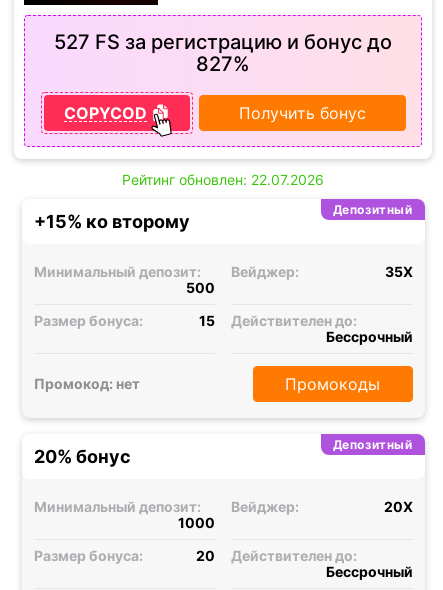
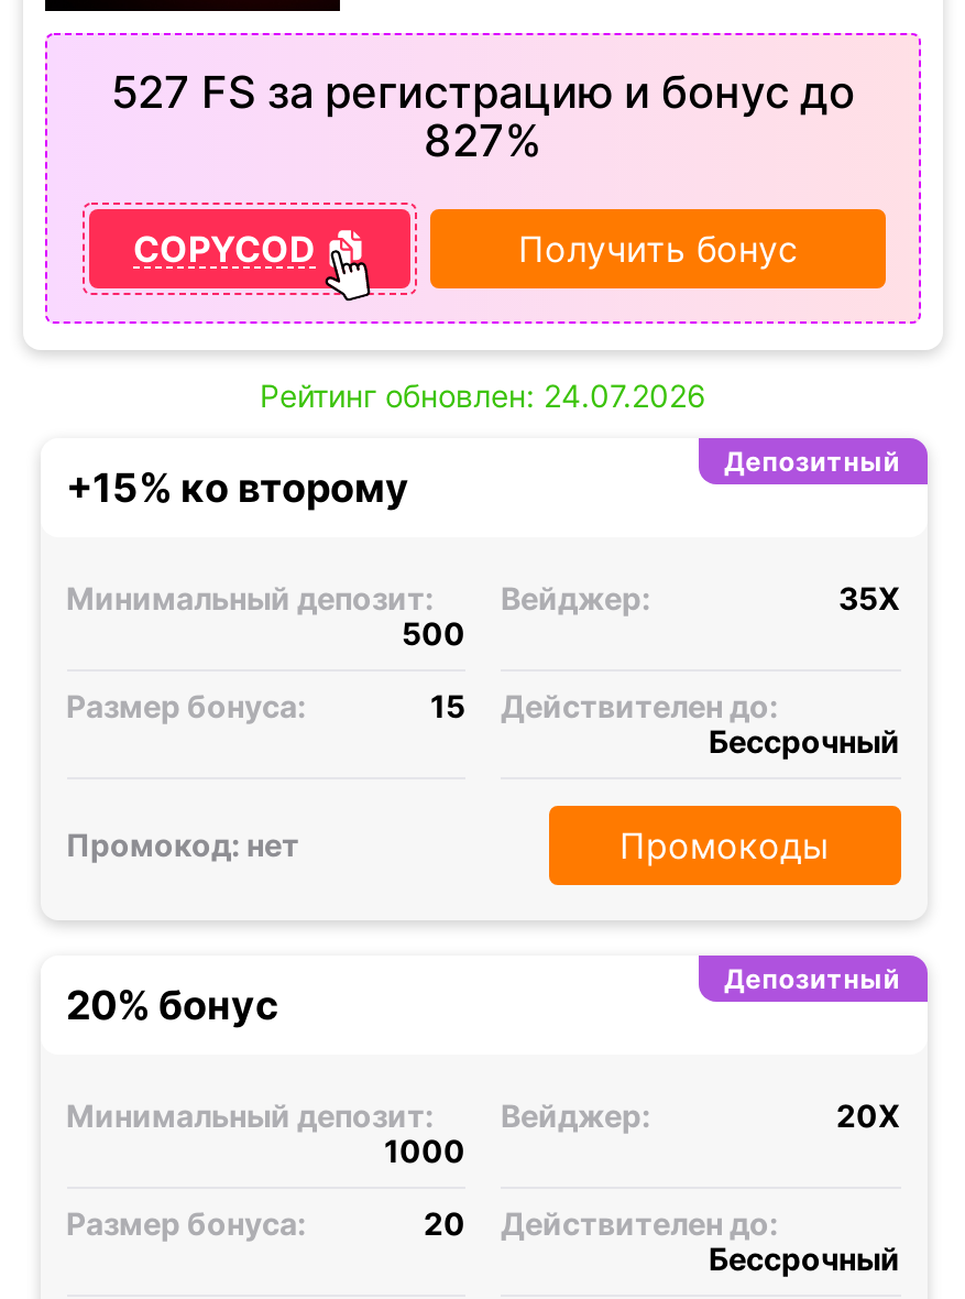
[122,171,324,188] Рейтинг обновлен: 22.07.2026 -> [260,377,706,414] Рейтинг обновлен: 24.07.2026

